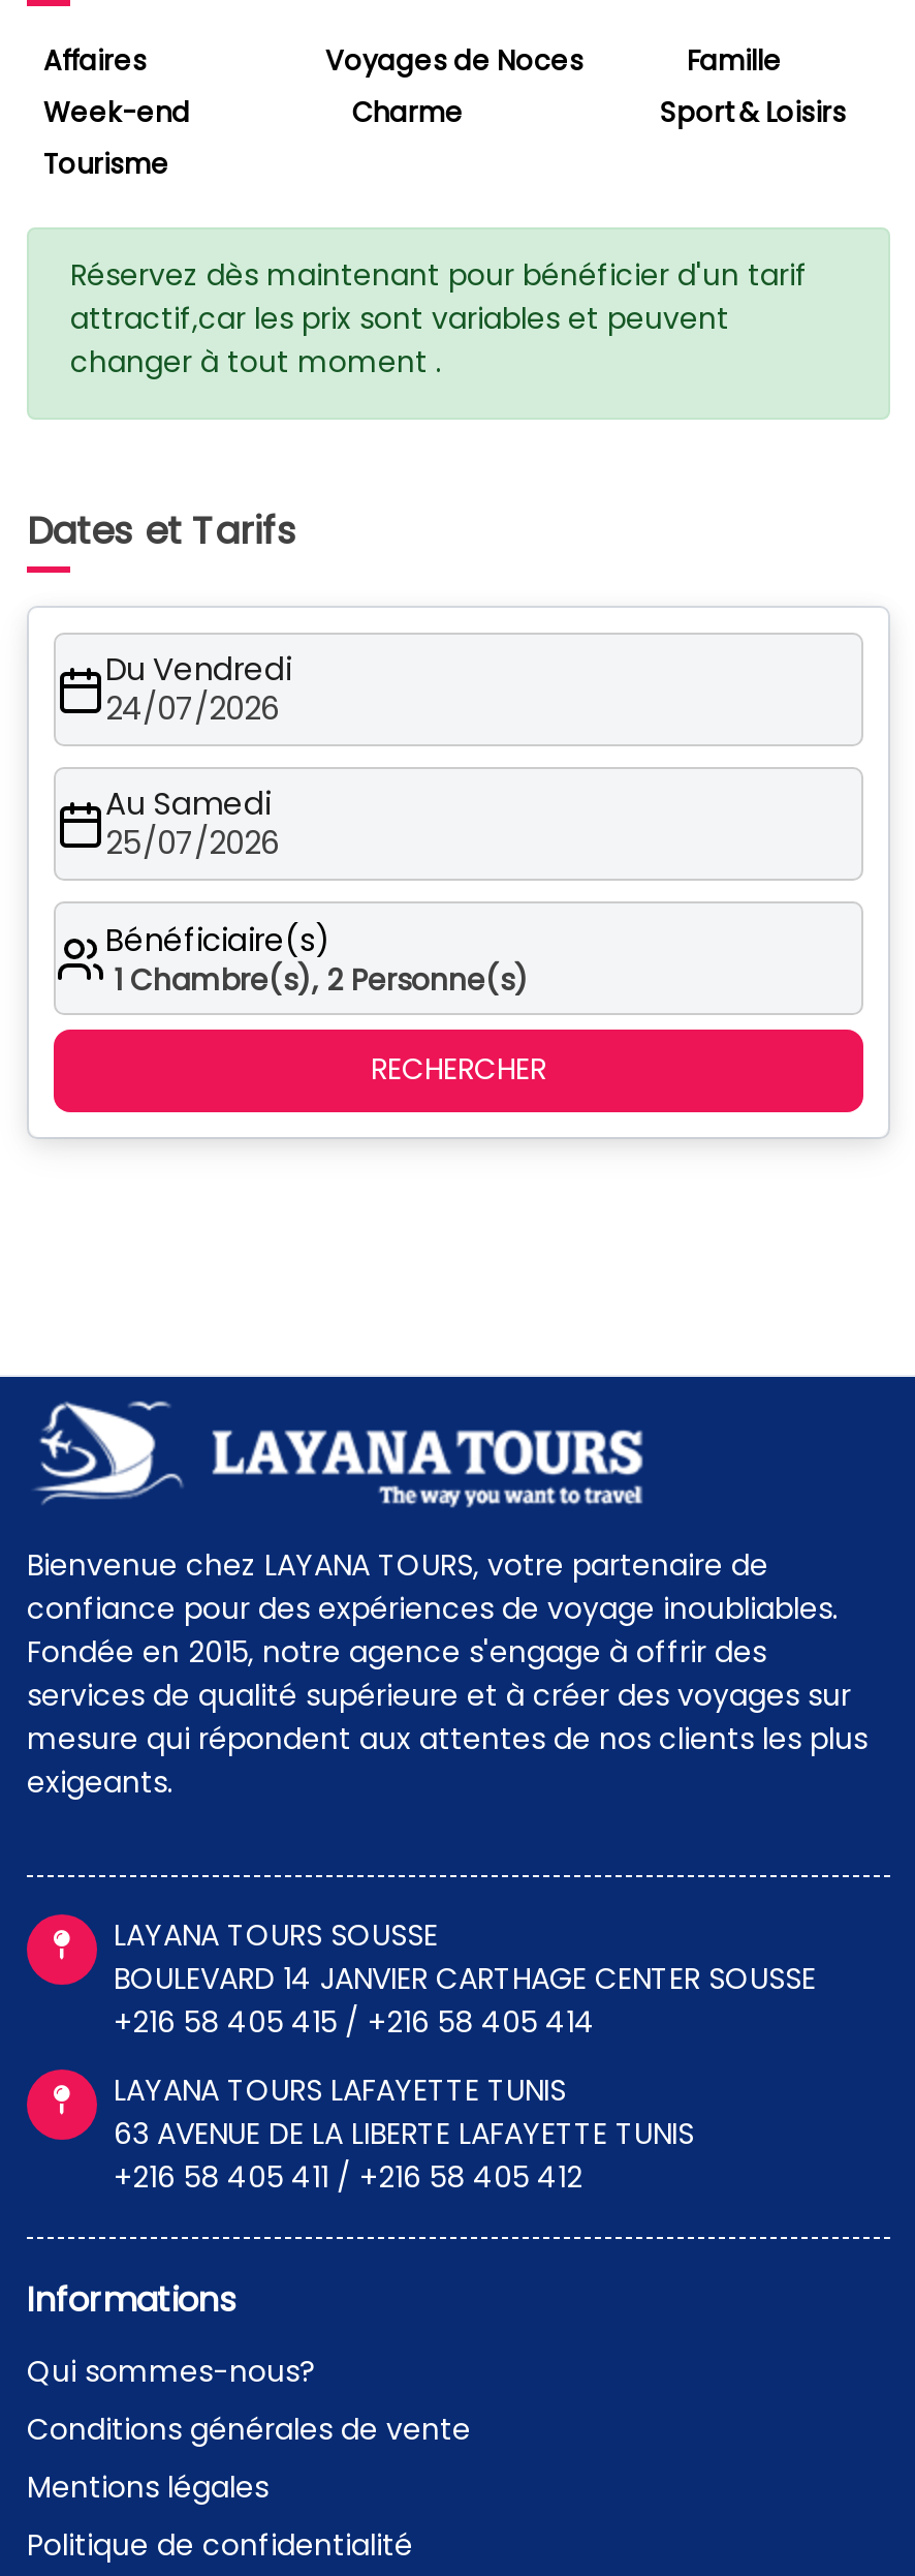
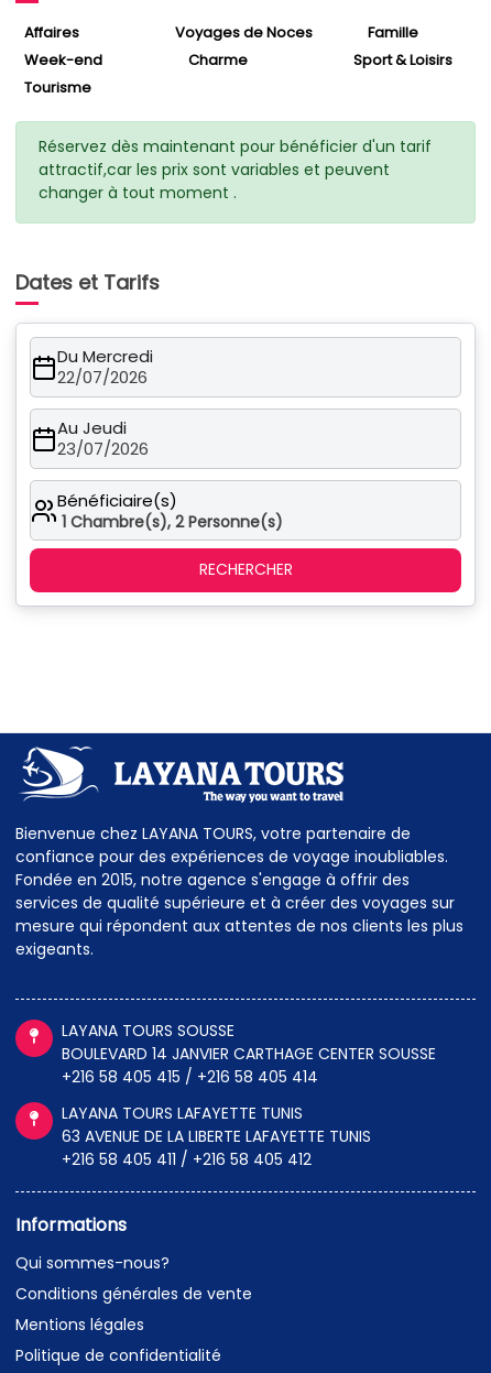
[105,647,291,691] Du Vendredi -> [57,345,153,368] Du Mercredi
[105,686,279,730] 24/07/2026 -> [57,366,148,389] 22/07/2026
[105,781,271,825] Au Samedi -> [57,416,127,439] Au Jeudi
[105,821,279,864] 25/07/2026 -> [57,437,149,460] 23/07/2026

